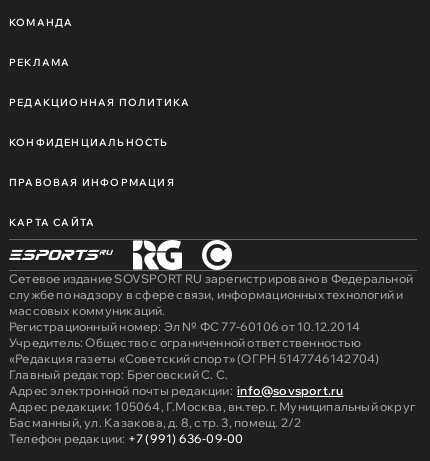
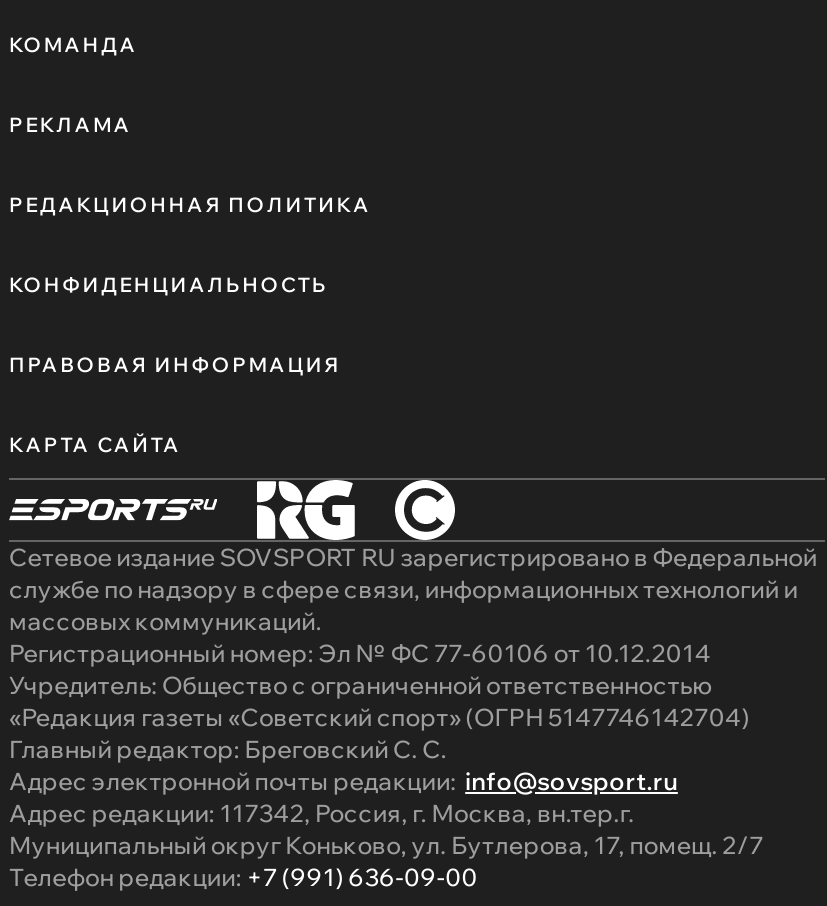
[9,399,415,430] Адрес редакции: 105064, Г.Москва, вн.тер.г. Муниципальный округ | Басманный, ул. Казакова, д. 8, стр. 3, помещ. 2/2 -> [9,799,764,861] Адрес редакции: 117342, Россия, г. Москва, вн.тер.г. | Муниципальный округ Коньково, ул. Бутлерова, 17, помещ. 2/7

